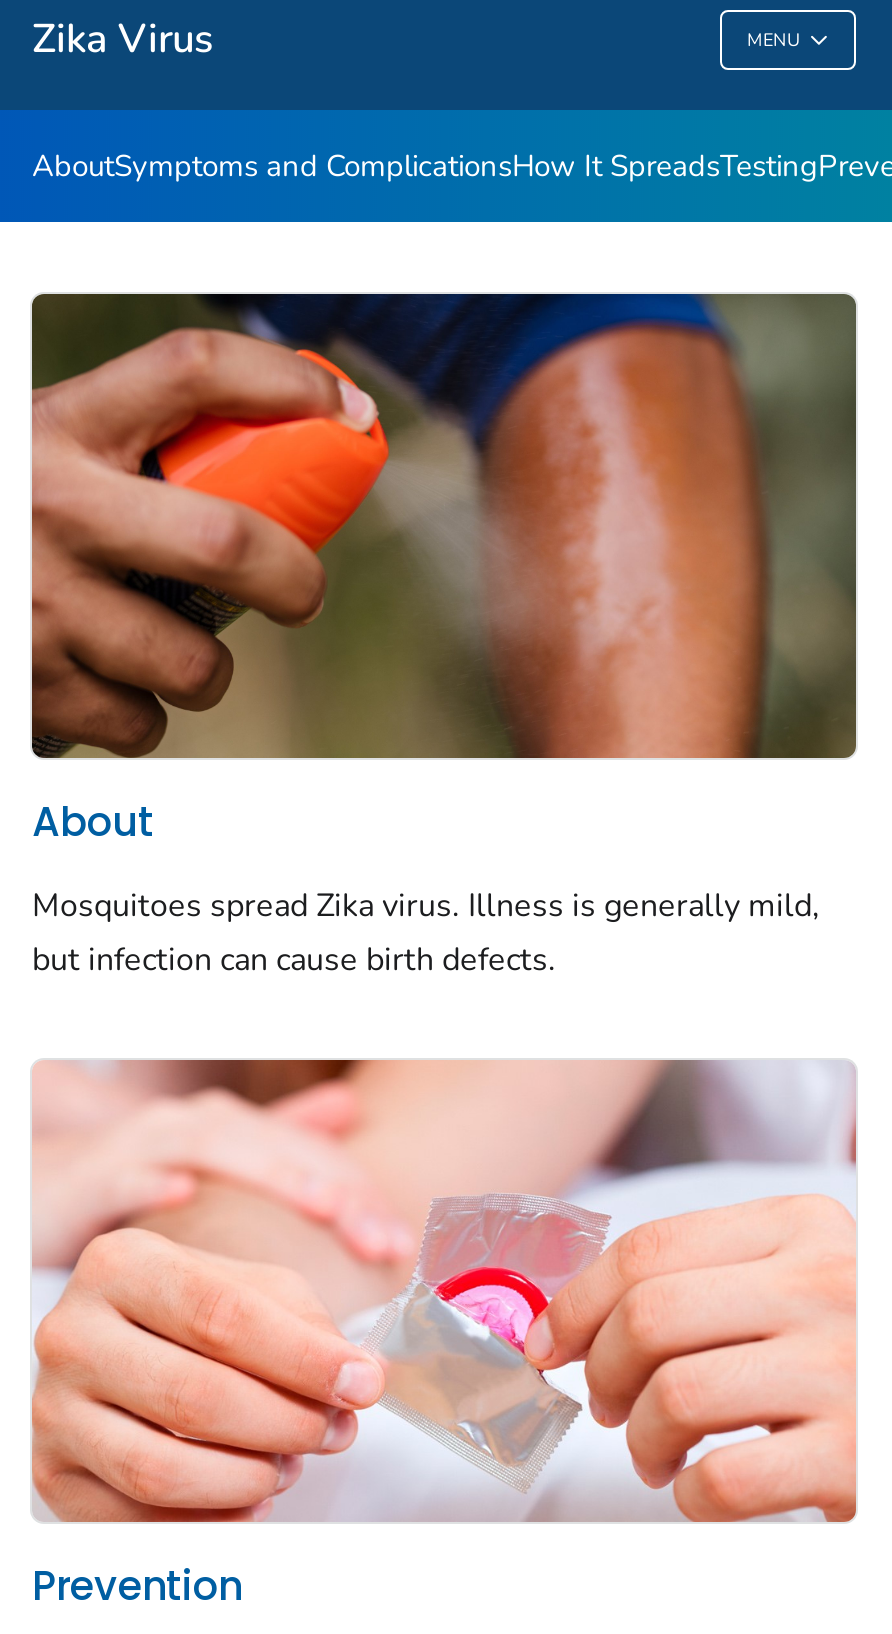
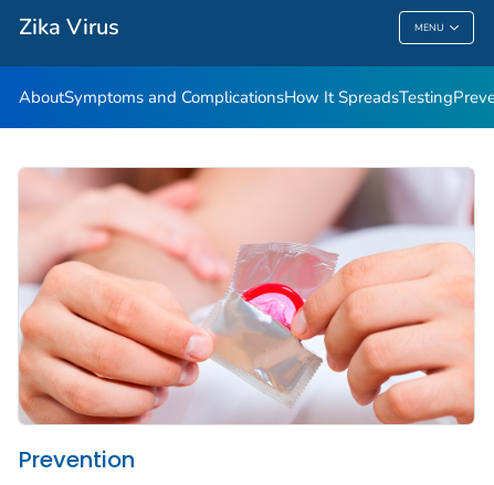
[30,292,858,981] [image] | About | Mosquitoes spread Zika virus. Illness is generally mild, | but infection can cause birth defects. -> none

